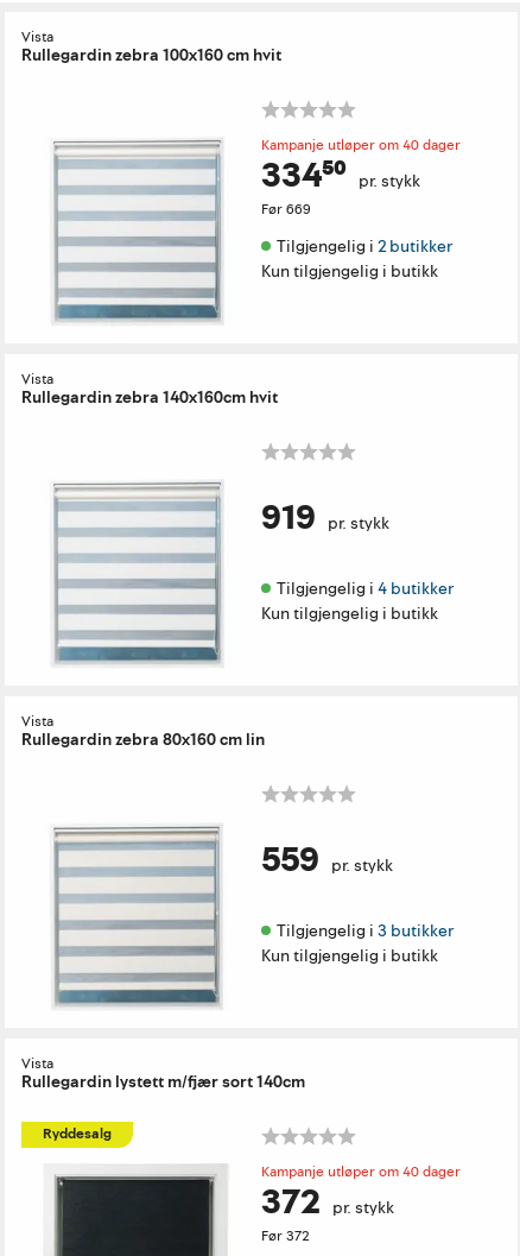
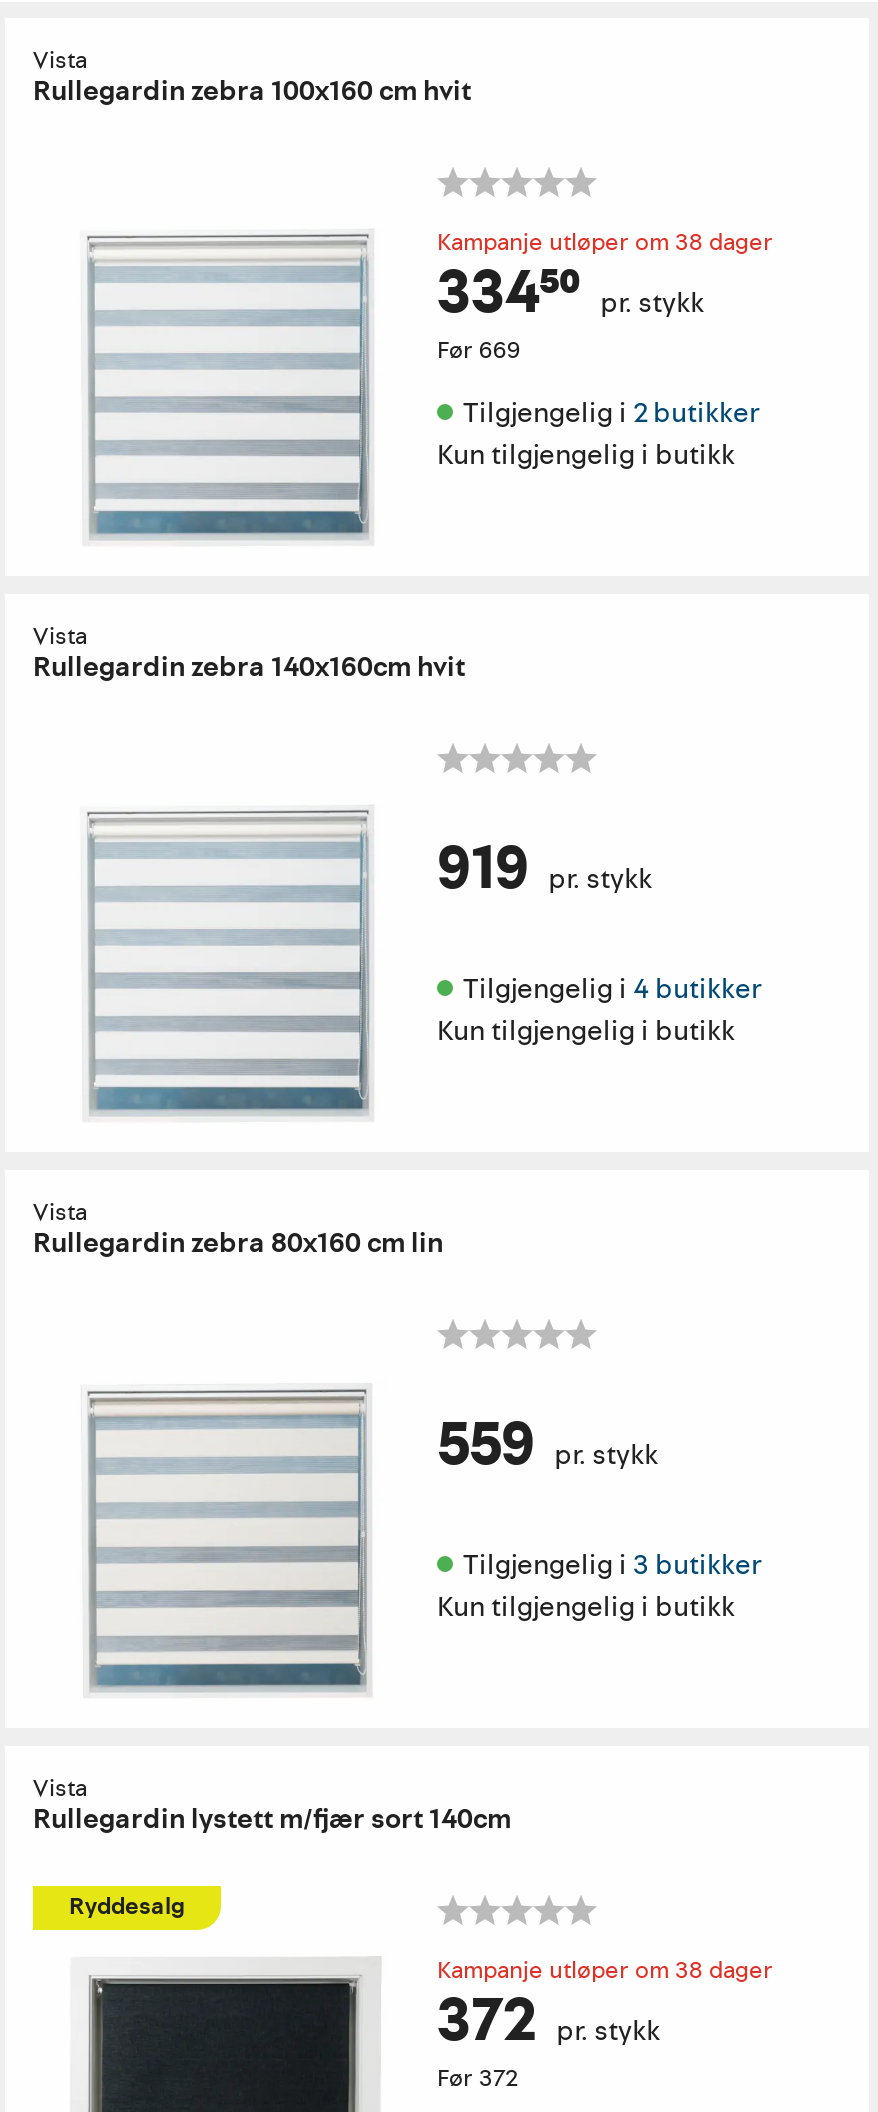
[261,136,461,156] Kampanje utløper om 40 dager -> [437,226,773,260] Kampanje utløper om 38 dager
[261,1162,461,1183] Kampanje utløper om 40 dager -> [437,1954,773,1988] Kampanje utløper om 38 dager

